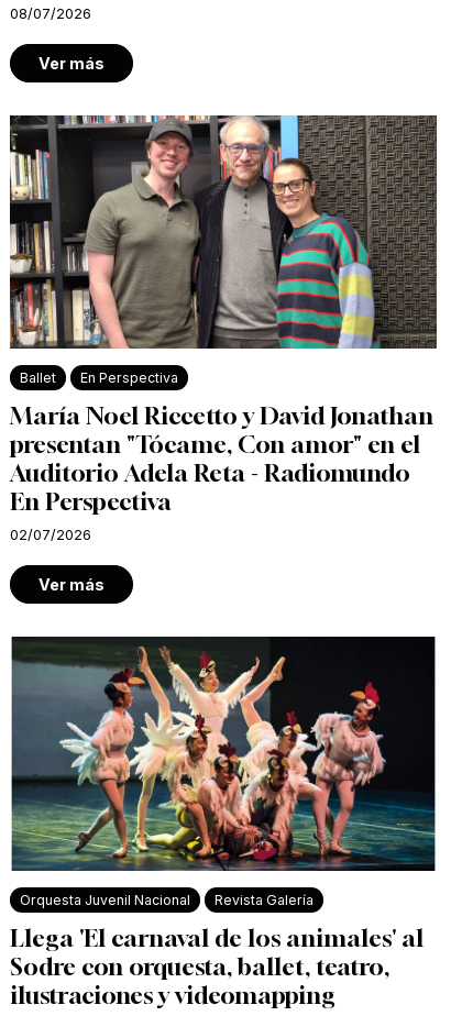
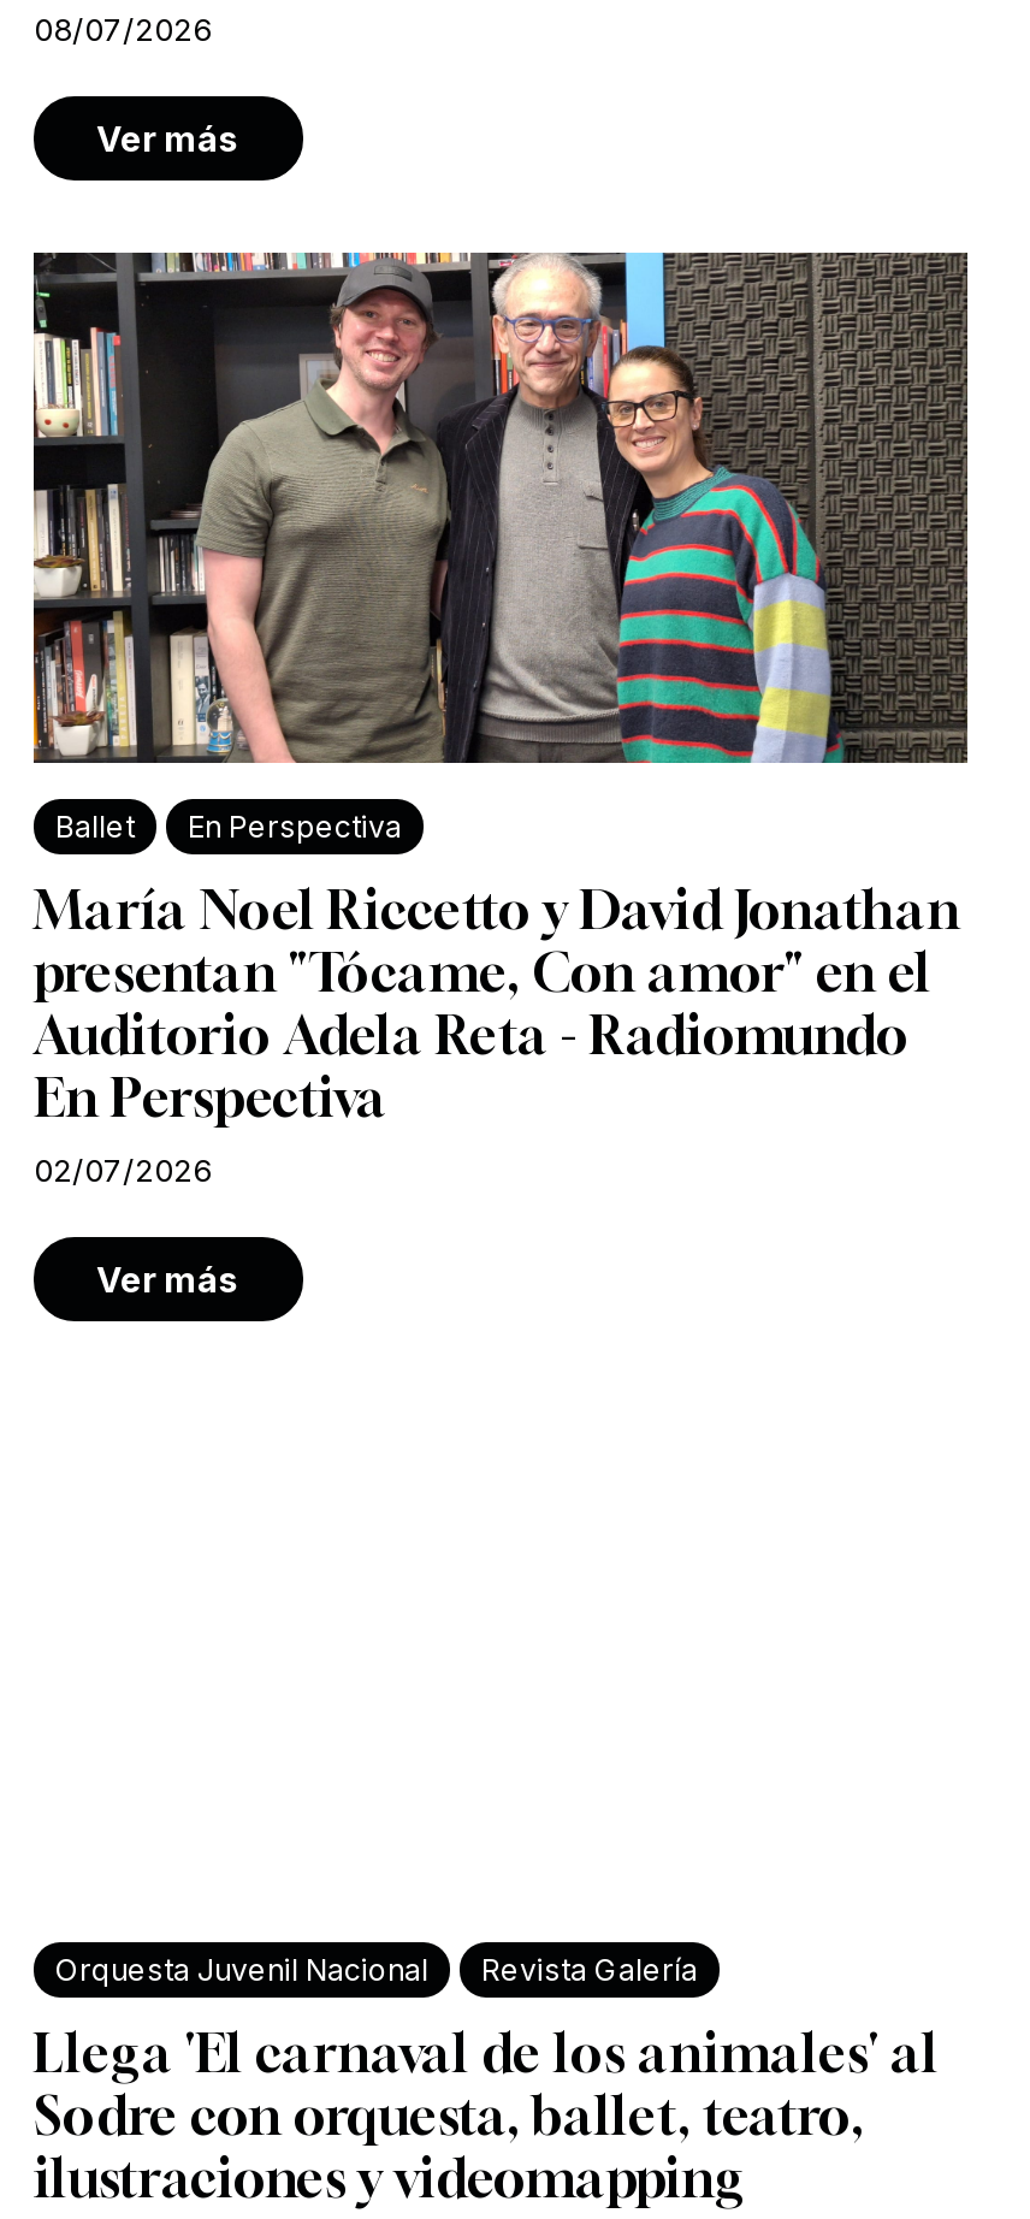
[10,636,437,872] [image] -> none

